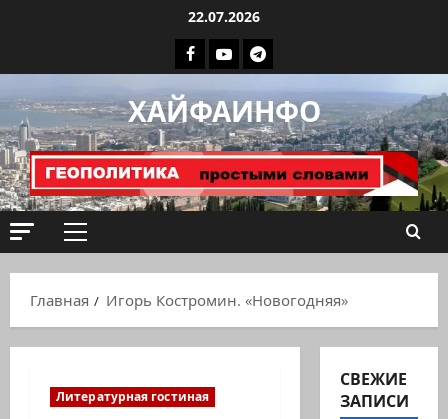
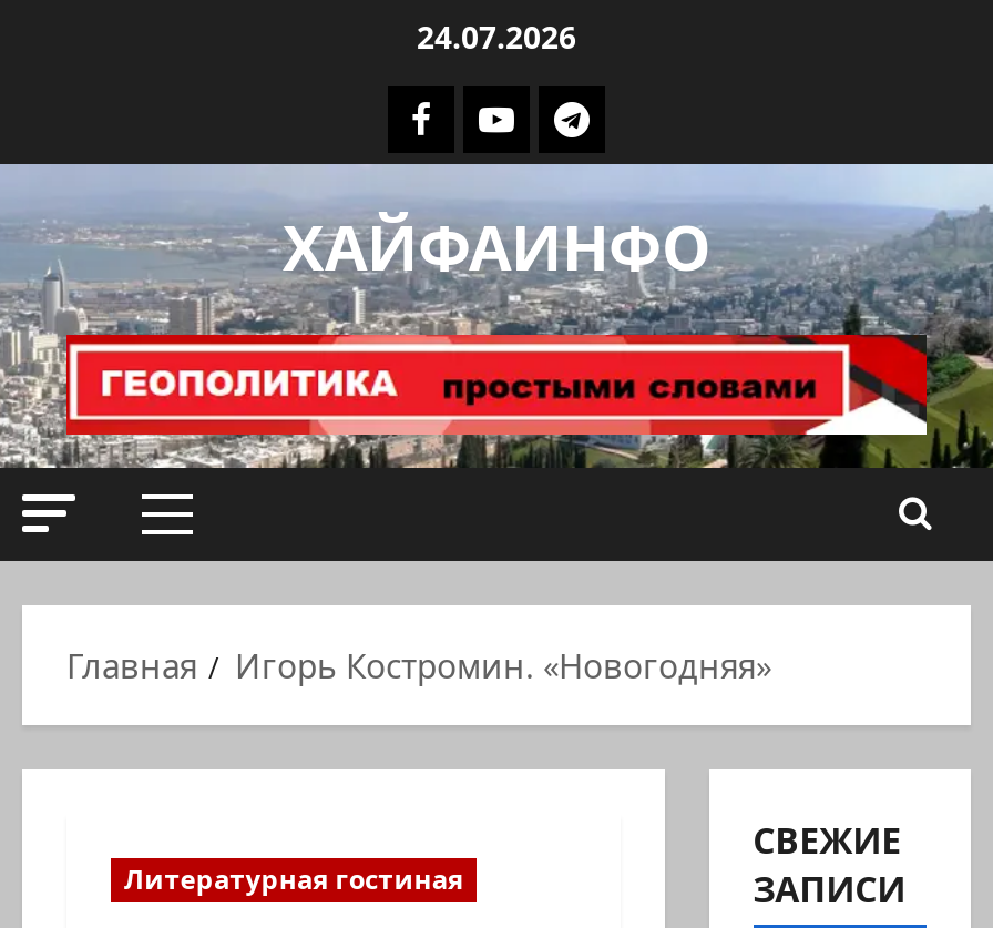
[188,7,260,26] 22.07.2026 -> [417,16,576,58] 24.07.2026

